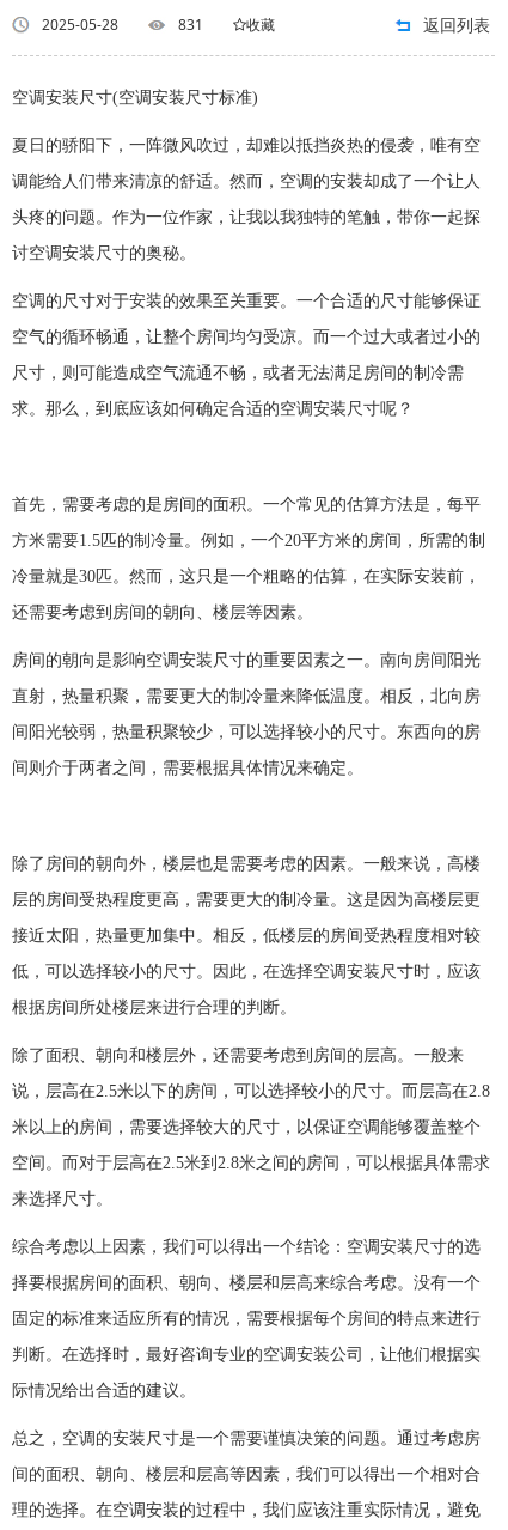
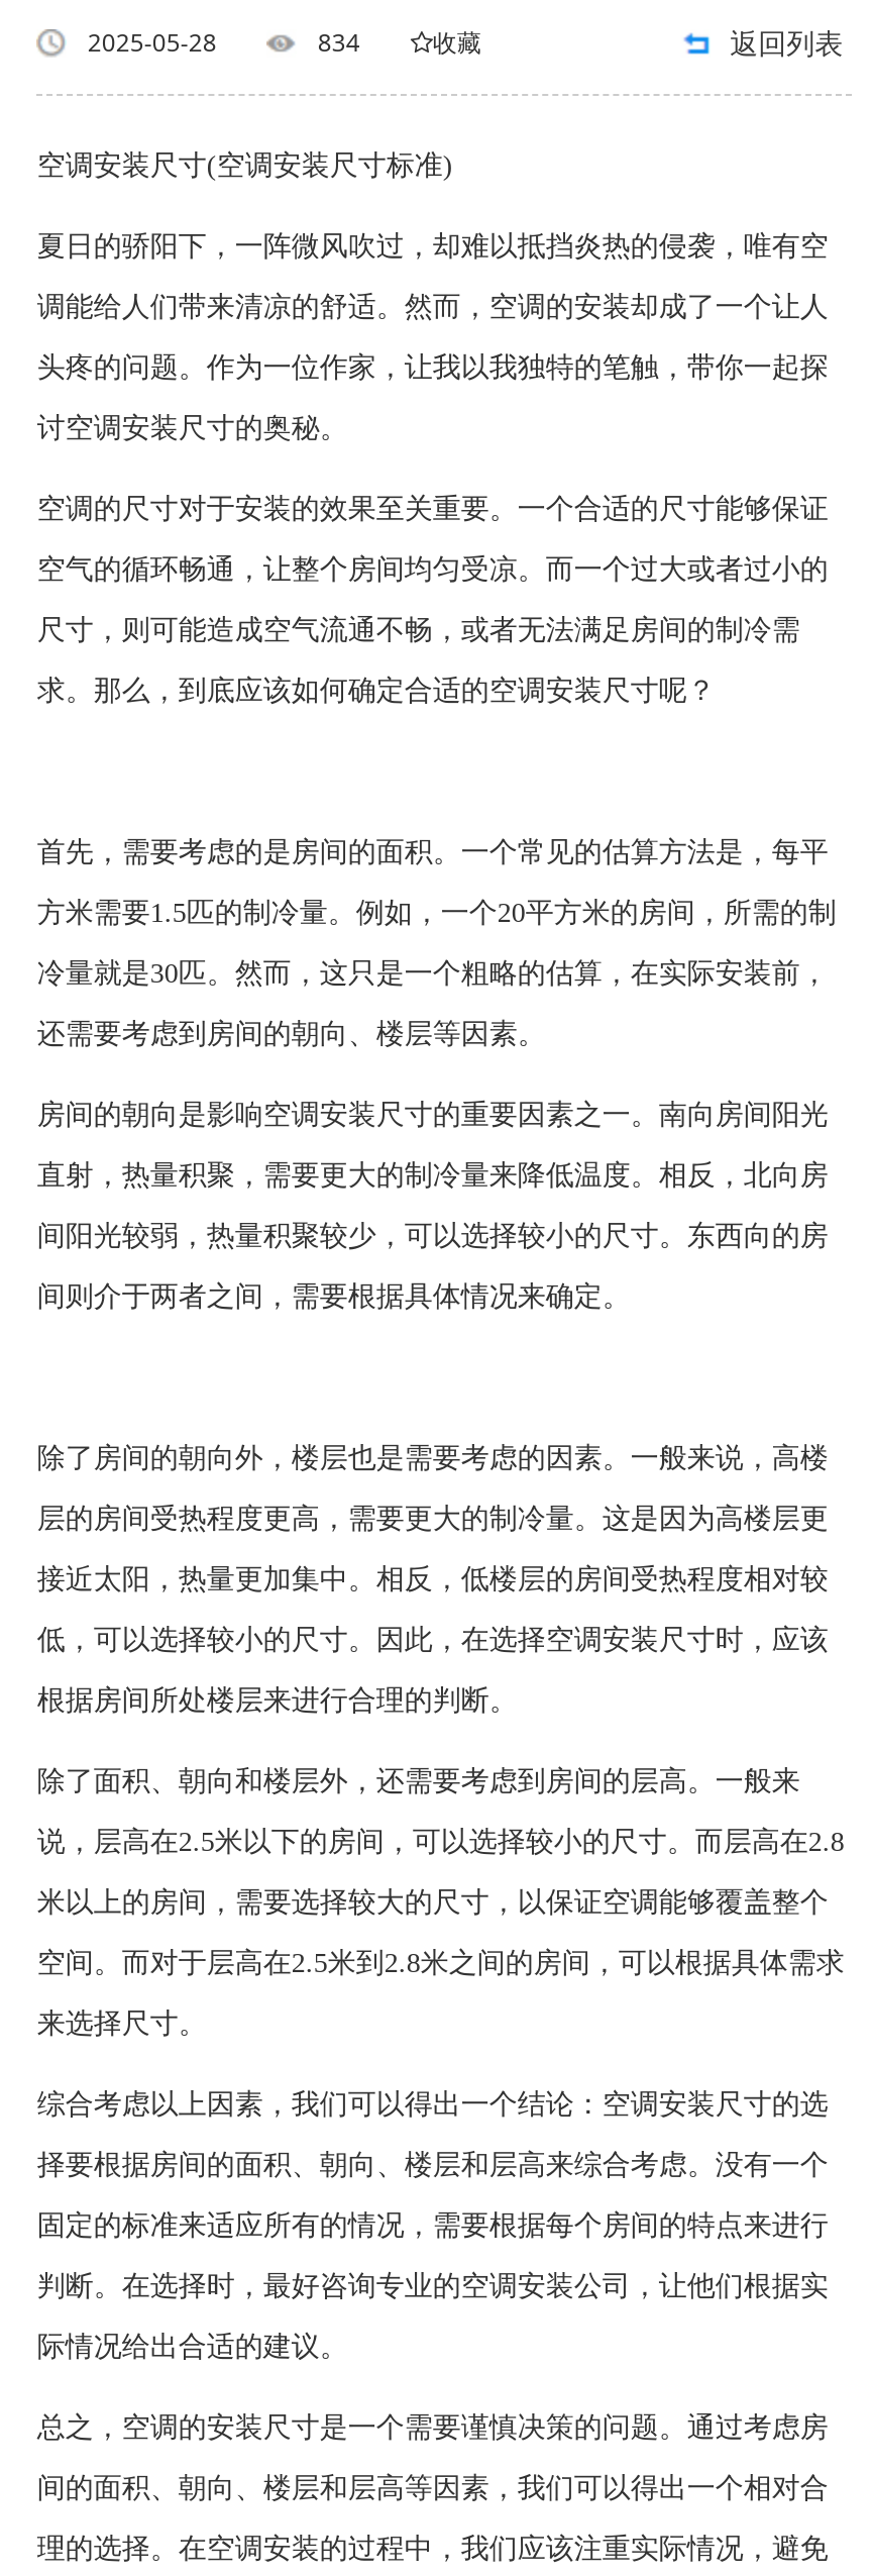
[179,14,204,35] 831 -> [318,25,360,60] 834

